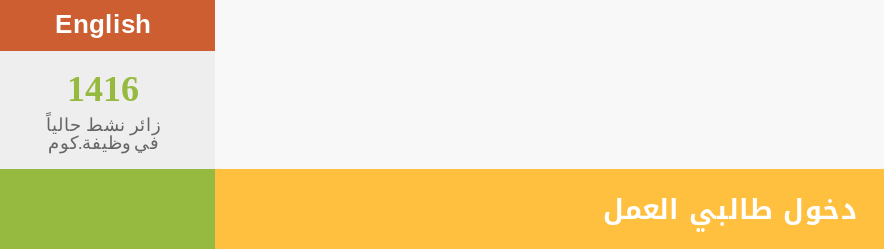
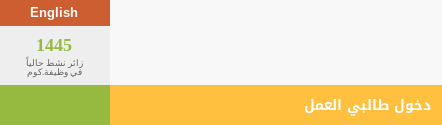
[67,69,139,109] 1416 -> [36,35,72,55] 1445

